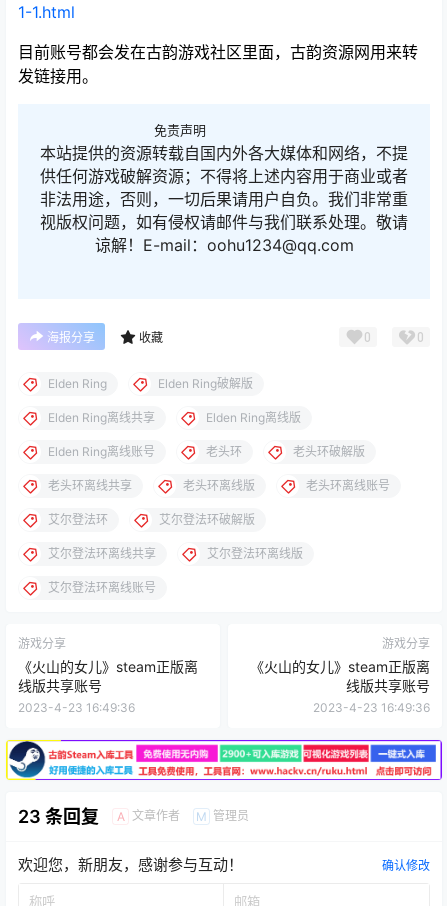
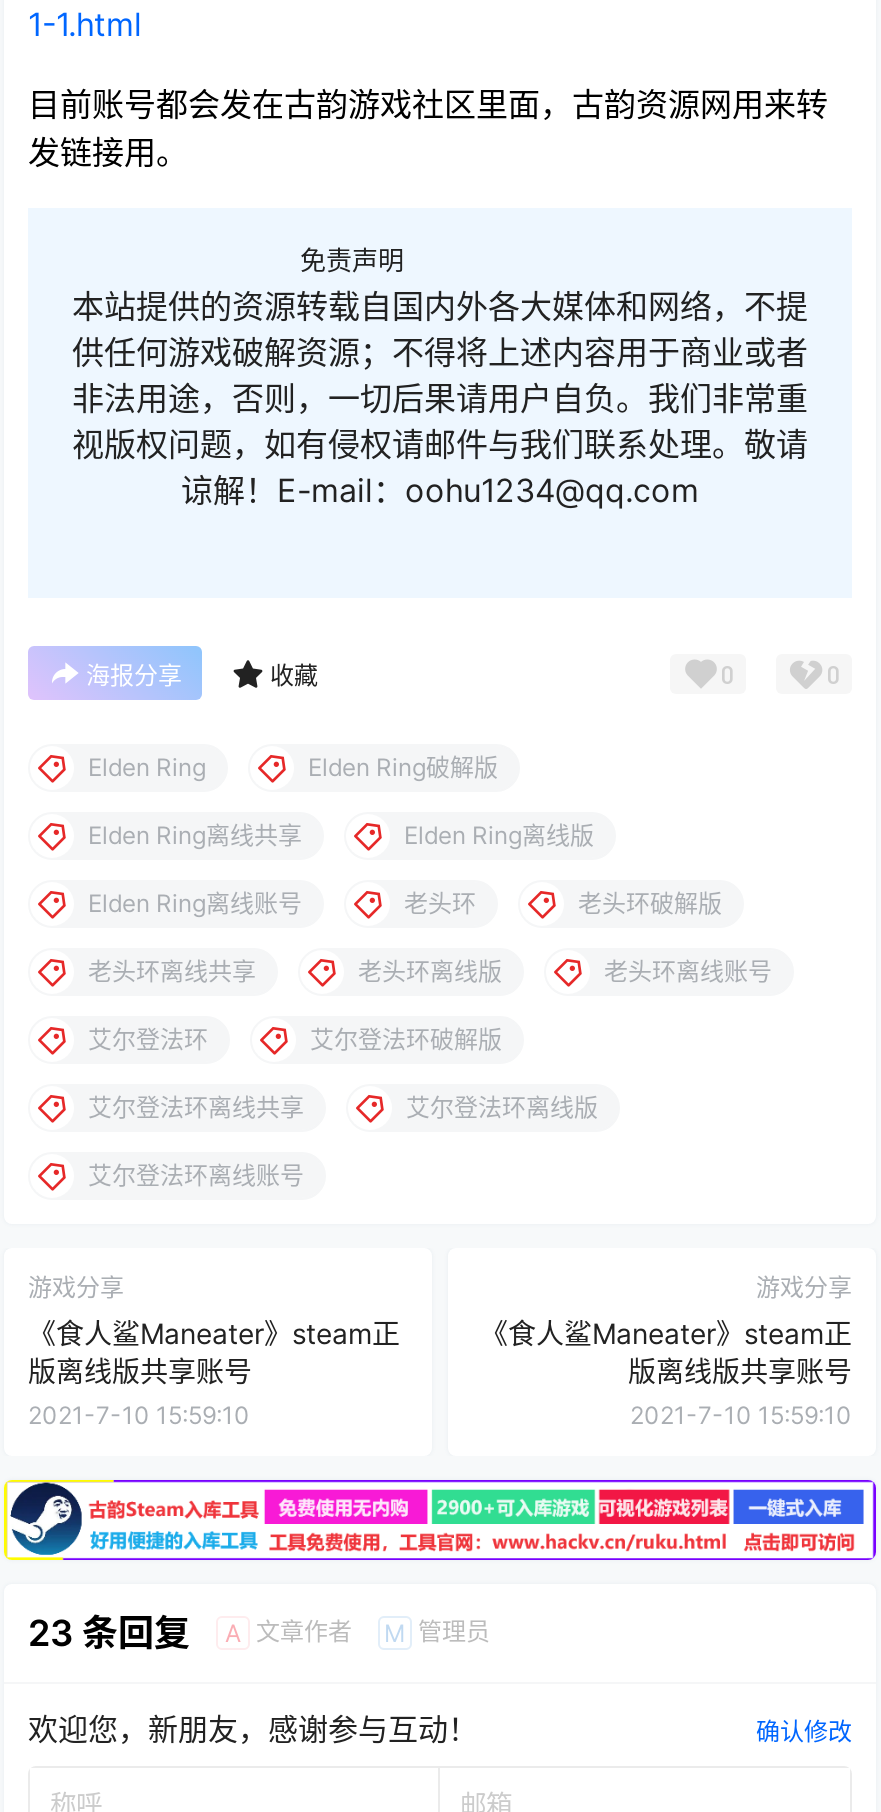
[18,658,198,715] 《火山的女儿》steam正版离 | 线版共享账号 | 2023-4-23 16:49:36 -> [28,1316,400,1430] 《食人鲨Maneater》steam正 | 版离线版共享账号 | 2021-7-10 15:59:10
[250,658,430,715] 《火山的女儿》steam正版离 | 线版共享账号 | 2023-4-23 16:49:36 -> [480,1316,852,1430] 《食人鲨Maneater》steam正 | 版离线版共享账号 | 2021-7-10 15:59:10

